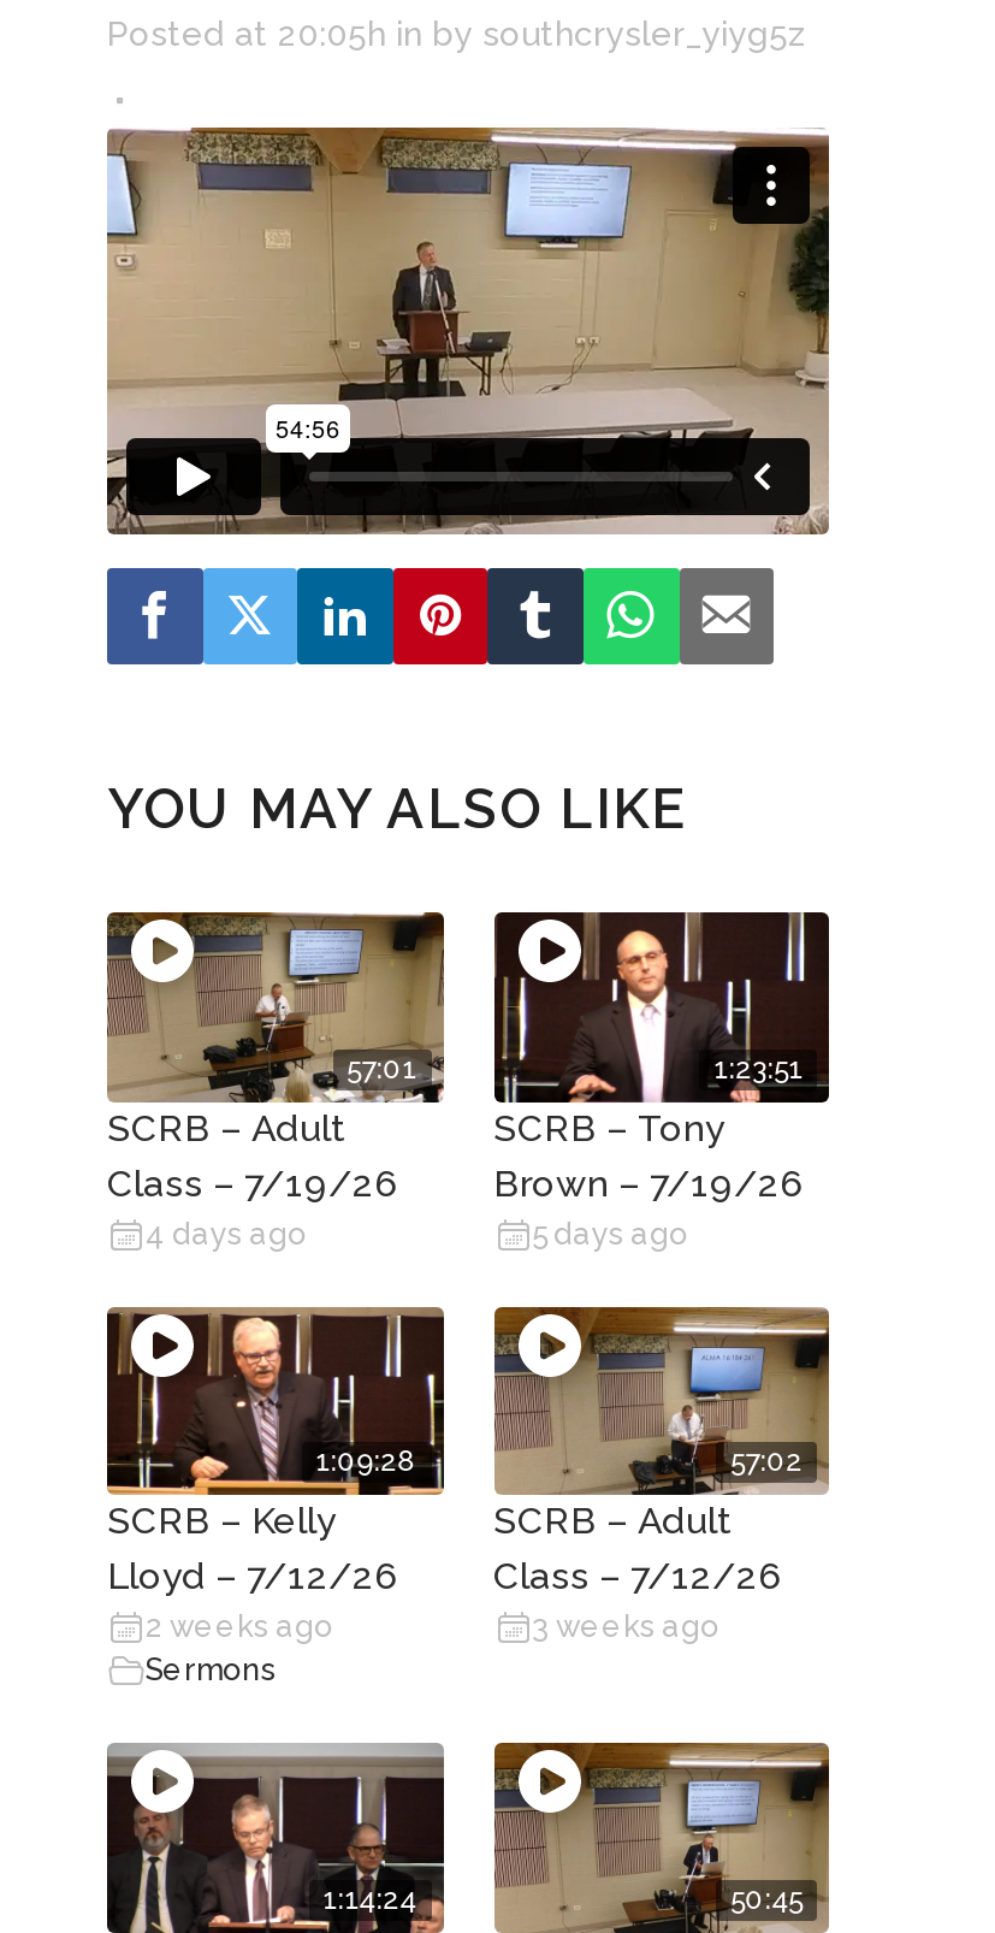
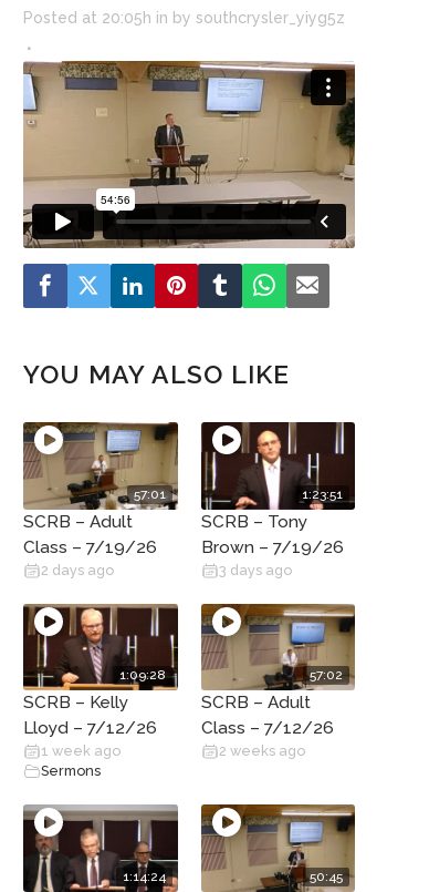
[146,1215,307,1251] 4 days ago -> [41,562,114,578] 2 days ago
[532,1215,688,1251] 5 days ago -> [218,562,291,578] 3 days ago
[146,1609,333,1645] 2 weeks ago -> [41,743,121,759] 1 week ago
[532,1609,719,1645] 3 weeks ago -> [218,743,305,759] 2 weeks ago

